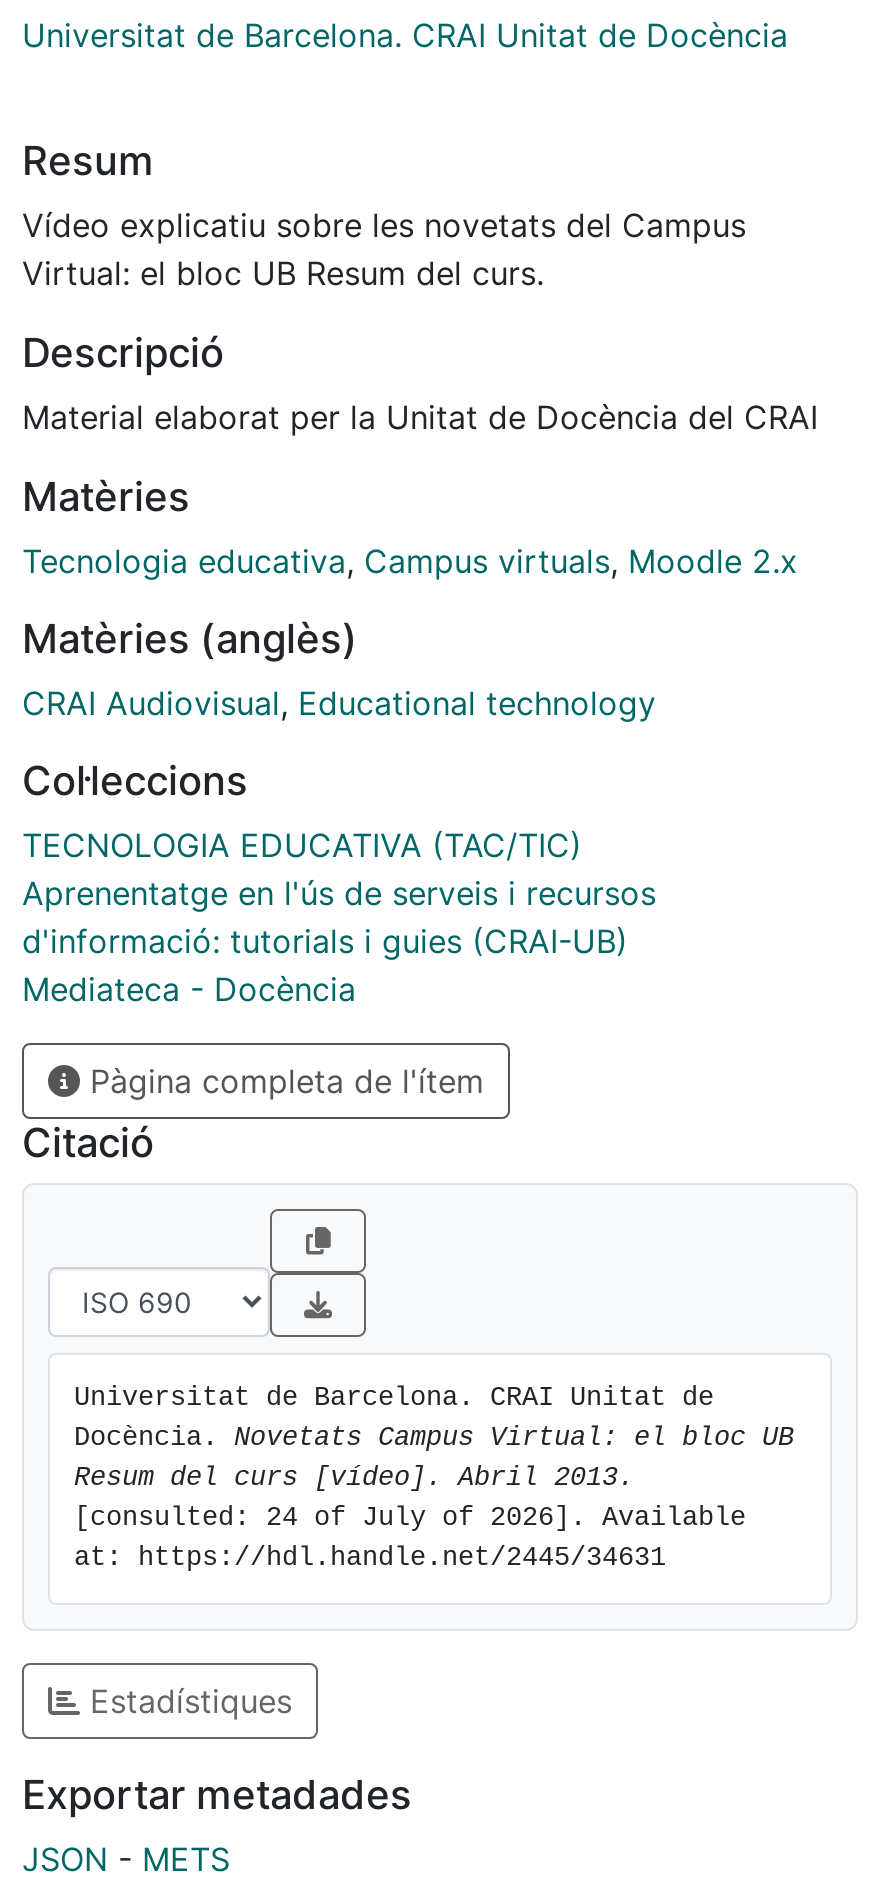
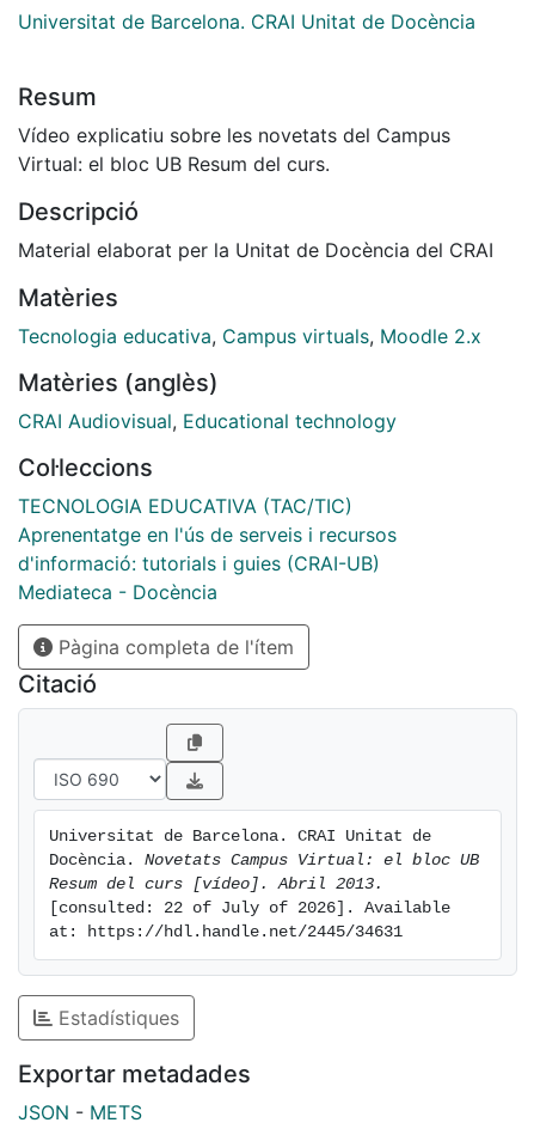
[74,1503,746,1533] [consulted: 24 of July of 2026]. Available -> [49,899,450,917] [consulted: 22 of July of 2026]. Available

